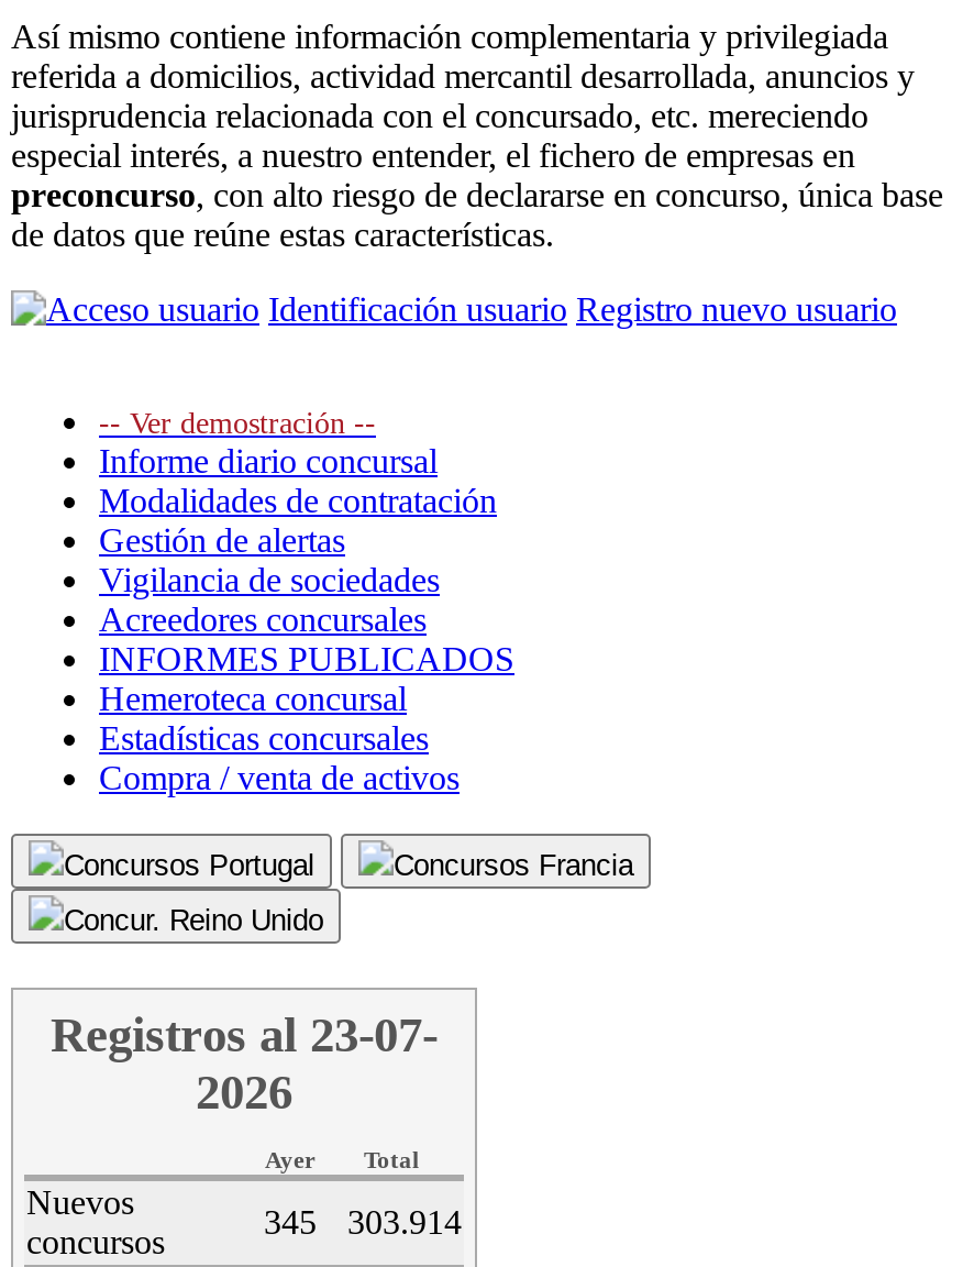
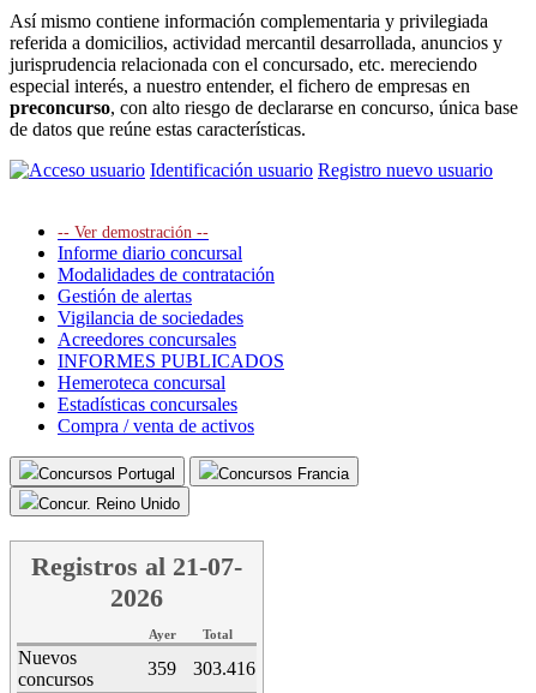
[51,1007,438,1062] Registros al 23-07- -> [31,551,242,581] Registros al 21-07-
[264,1203,317,1240] 345 -> [147,658,176,678] 359
[347,1203,462,1240] 303.914 -> [193,658,255,678] 303.416

